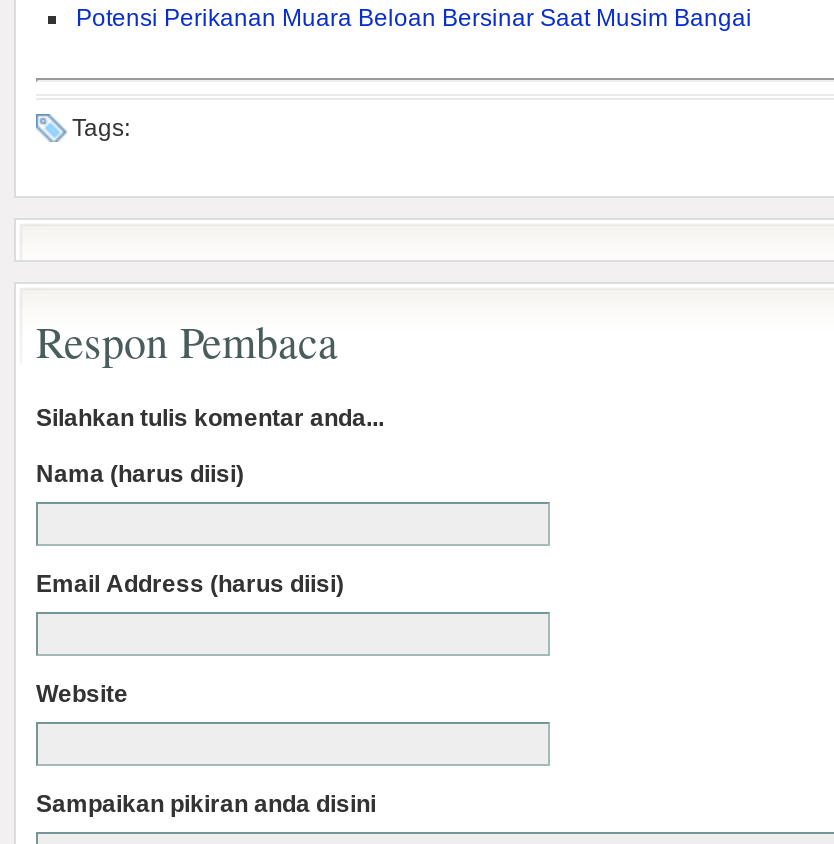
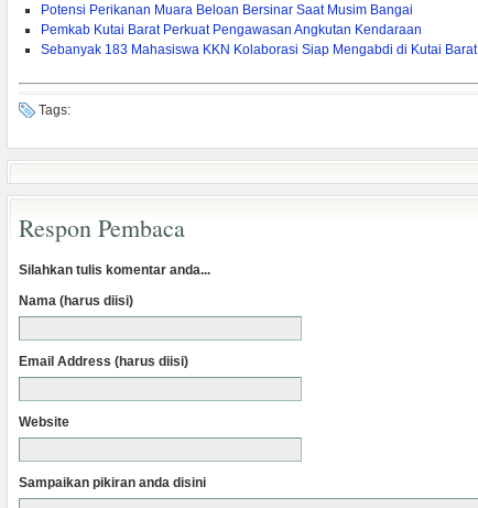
none -> [41,22,477,57] Pemkab Kutai Barat Perkuat Pengawasan Angkutan Kendaraan | Sebanyak 183 Mahasiswa KKN Kolaborasi Siap Mengabdi di Kutai Barat

